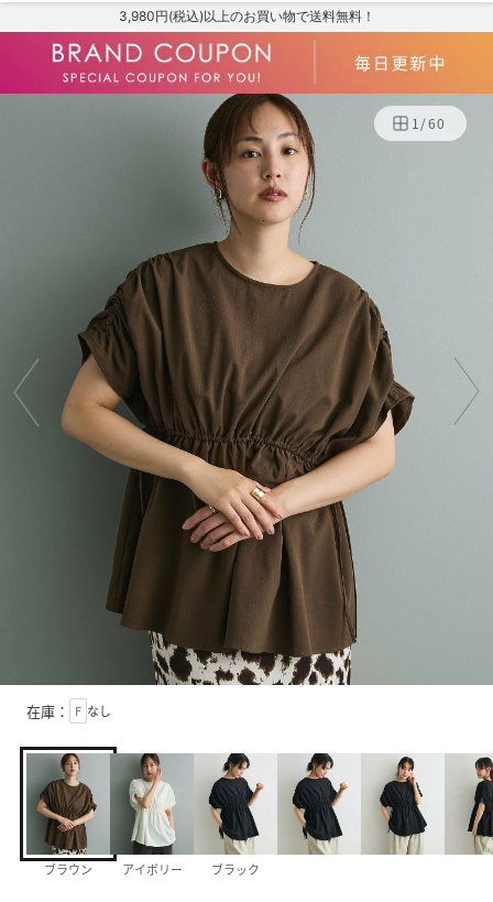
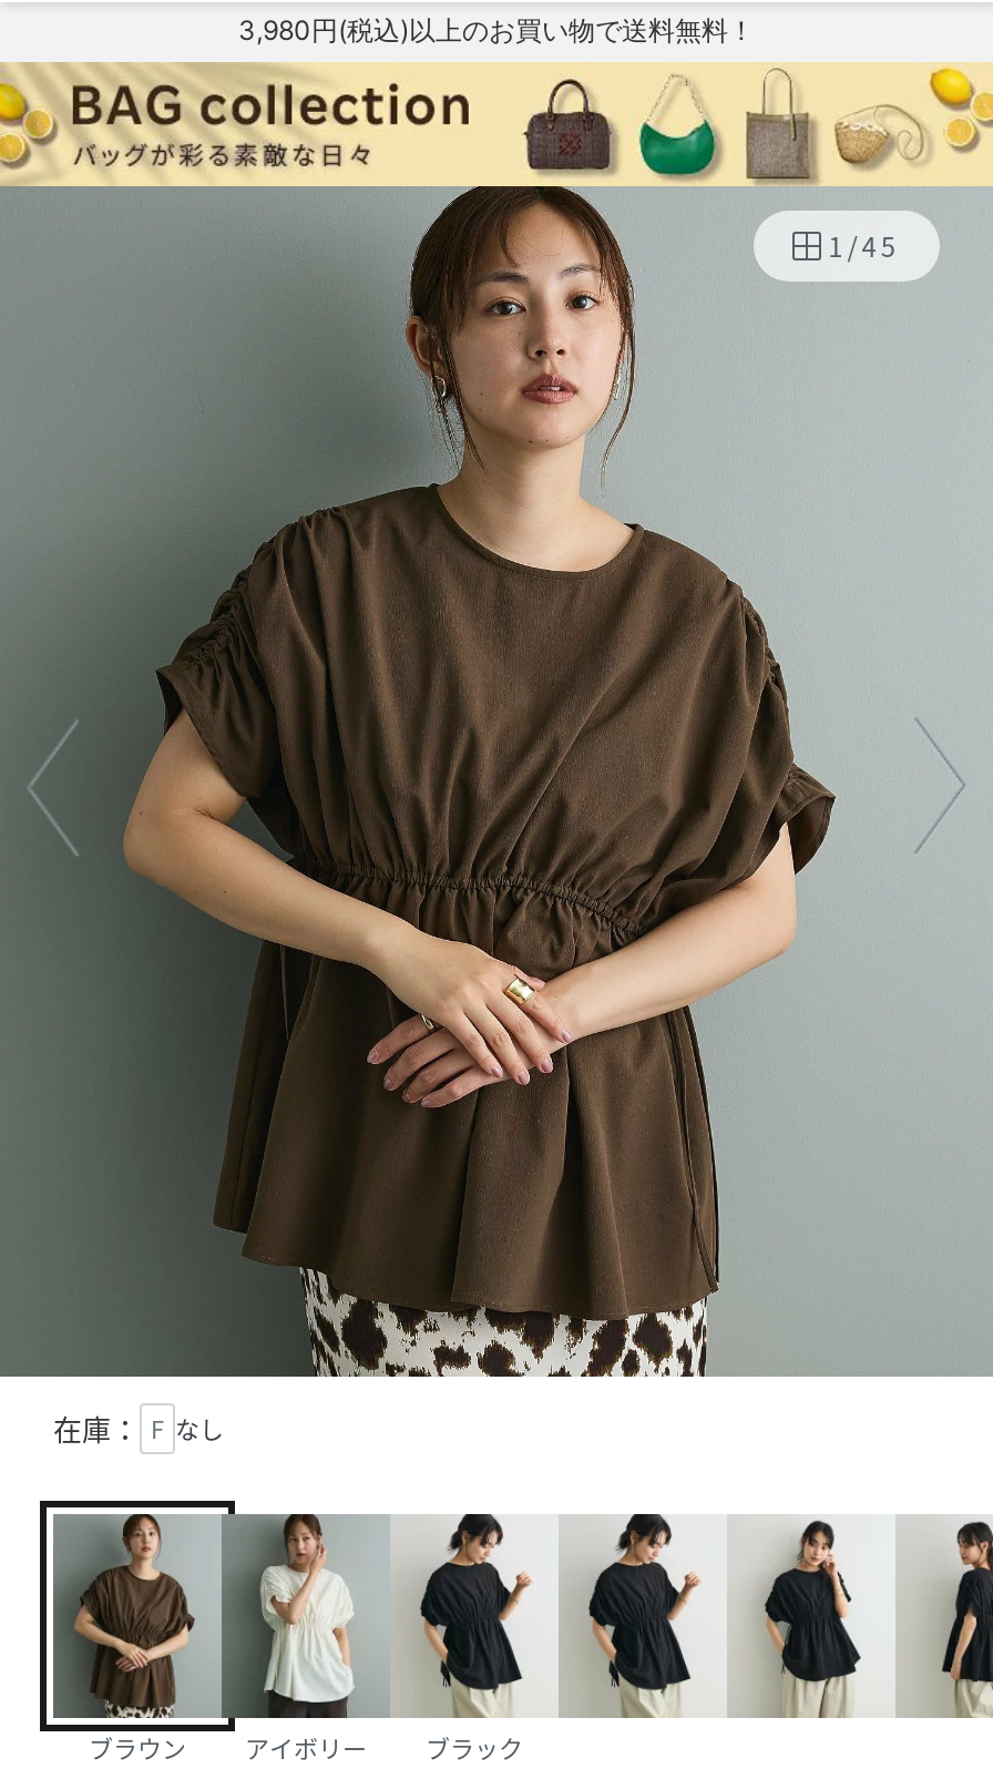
[3,31,490,133] [image] | 1 /60 -> [7,62,986,266] [image] | 1 /45

